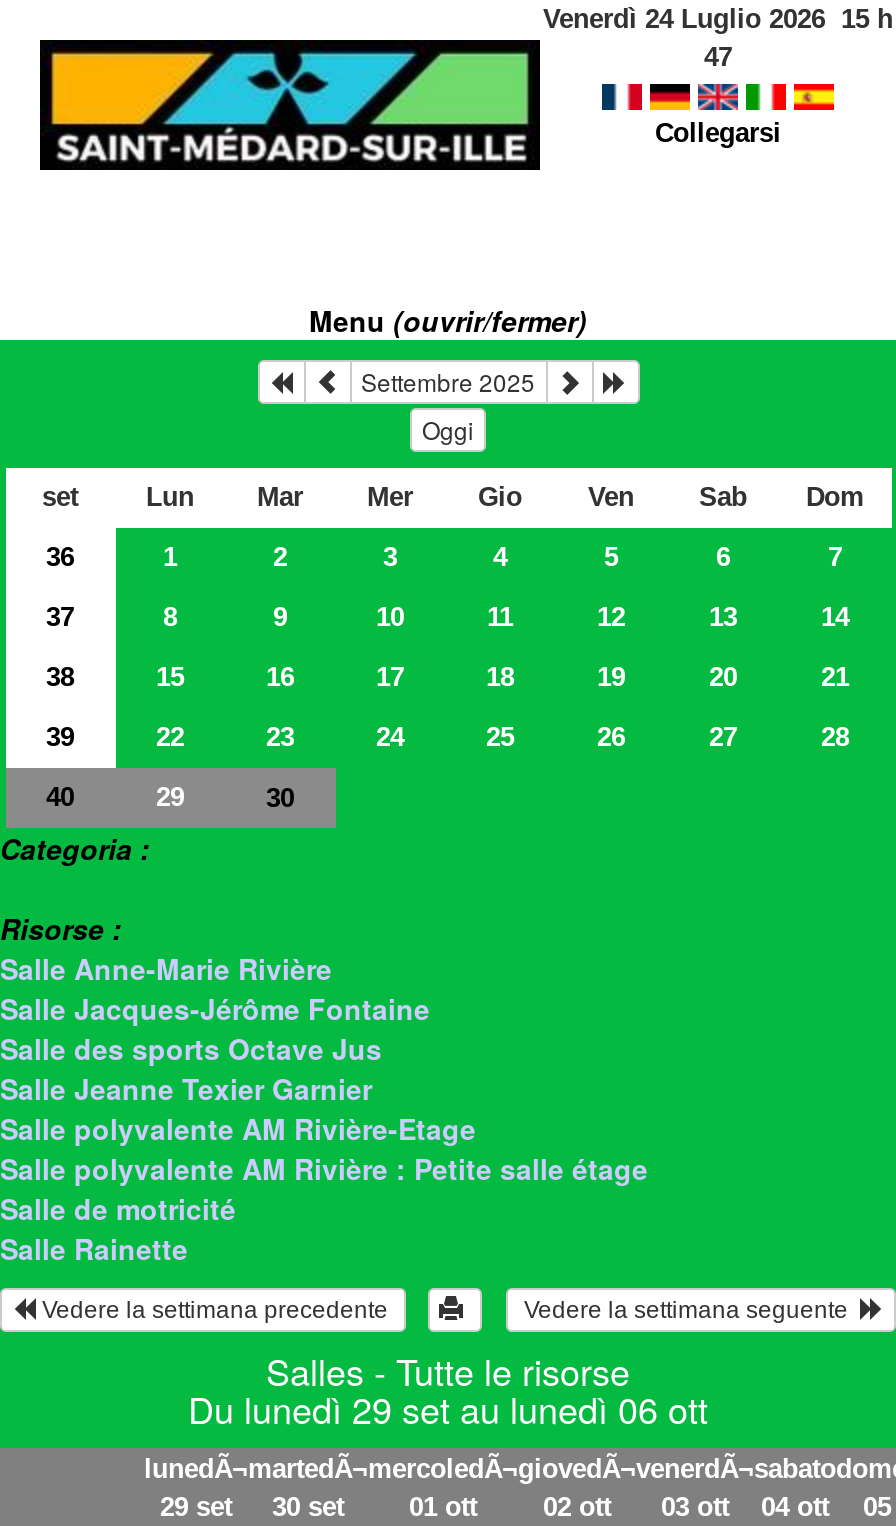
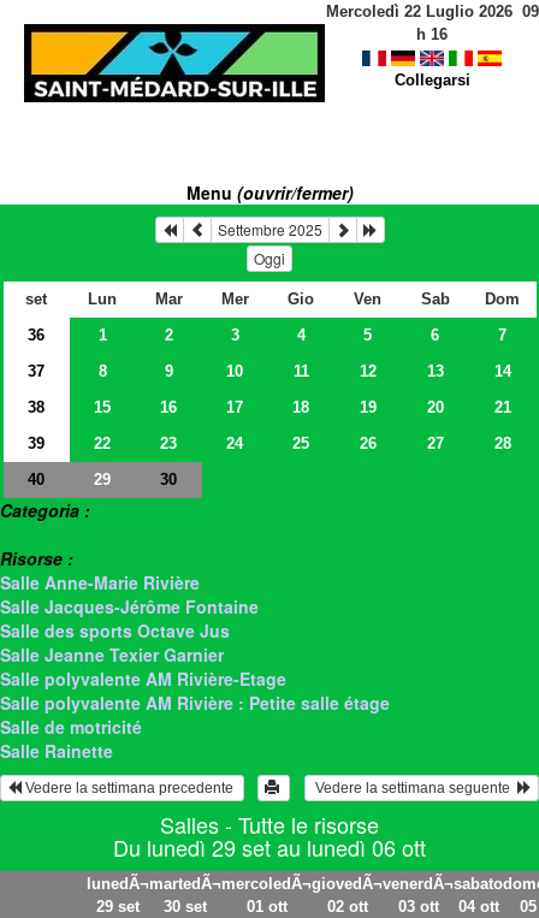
[543,4,893,72] Venerdì 24 Luglio 2026 15 h | 47 -> [325,2,538,43] Mercoledì 22 Luglio 2026 09 | h 16

